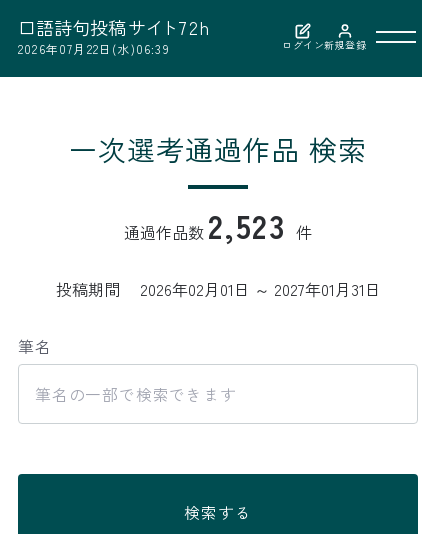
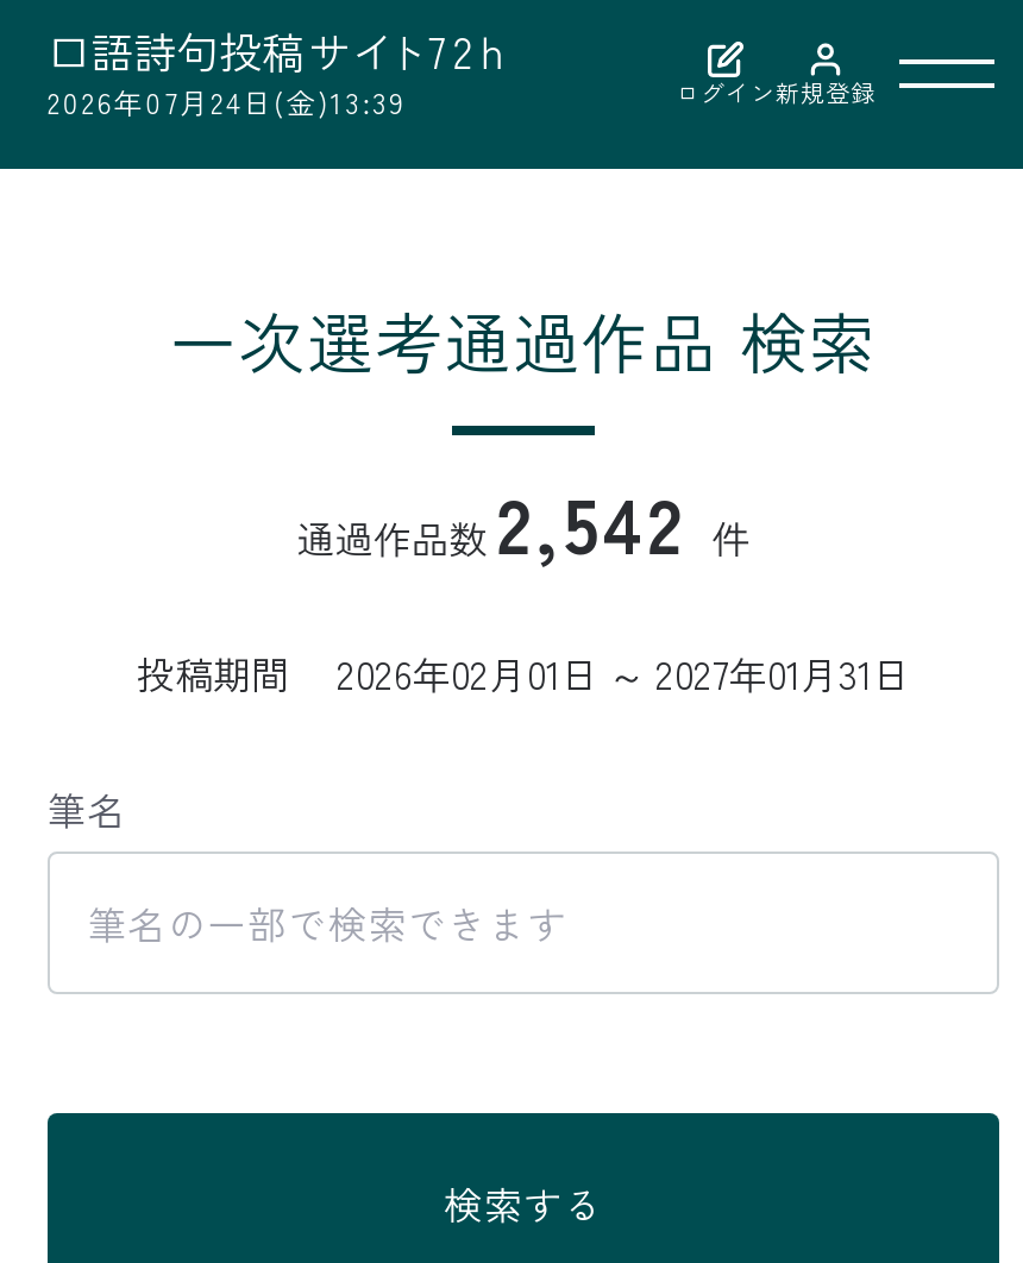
[18,39,170,56] 2026年07月22日(水)06:39 -> [48,80,406,120] 2026年07月24日(金)13:39
[124,202,312,248] 通過作品数 2,523件 -> [297,466,750,576] 通過作品数 2,542件

